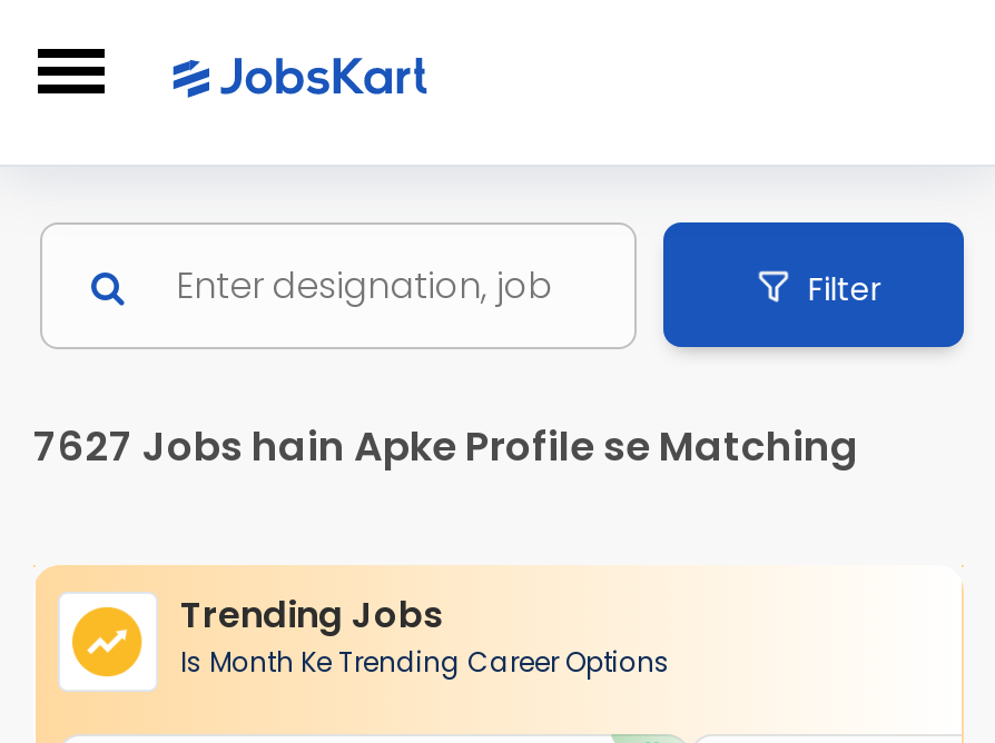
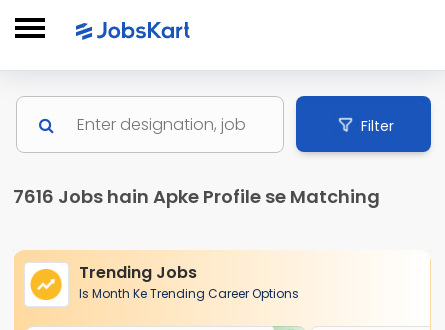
[33,419,859,474] 7627 Jobs hain Apke Profile se Matching -> [13,184,380,209] 7616 Jobs hain Apke Profile se Matching

